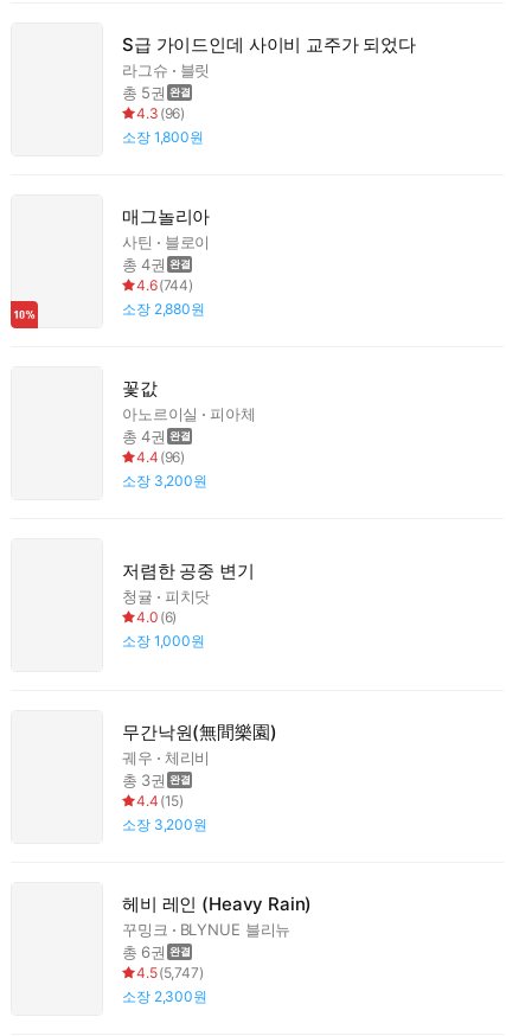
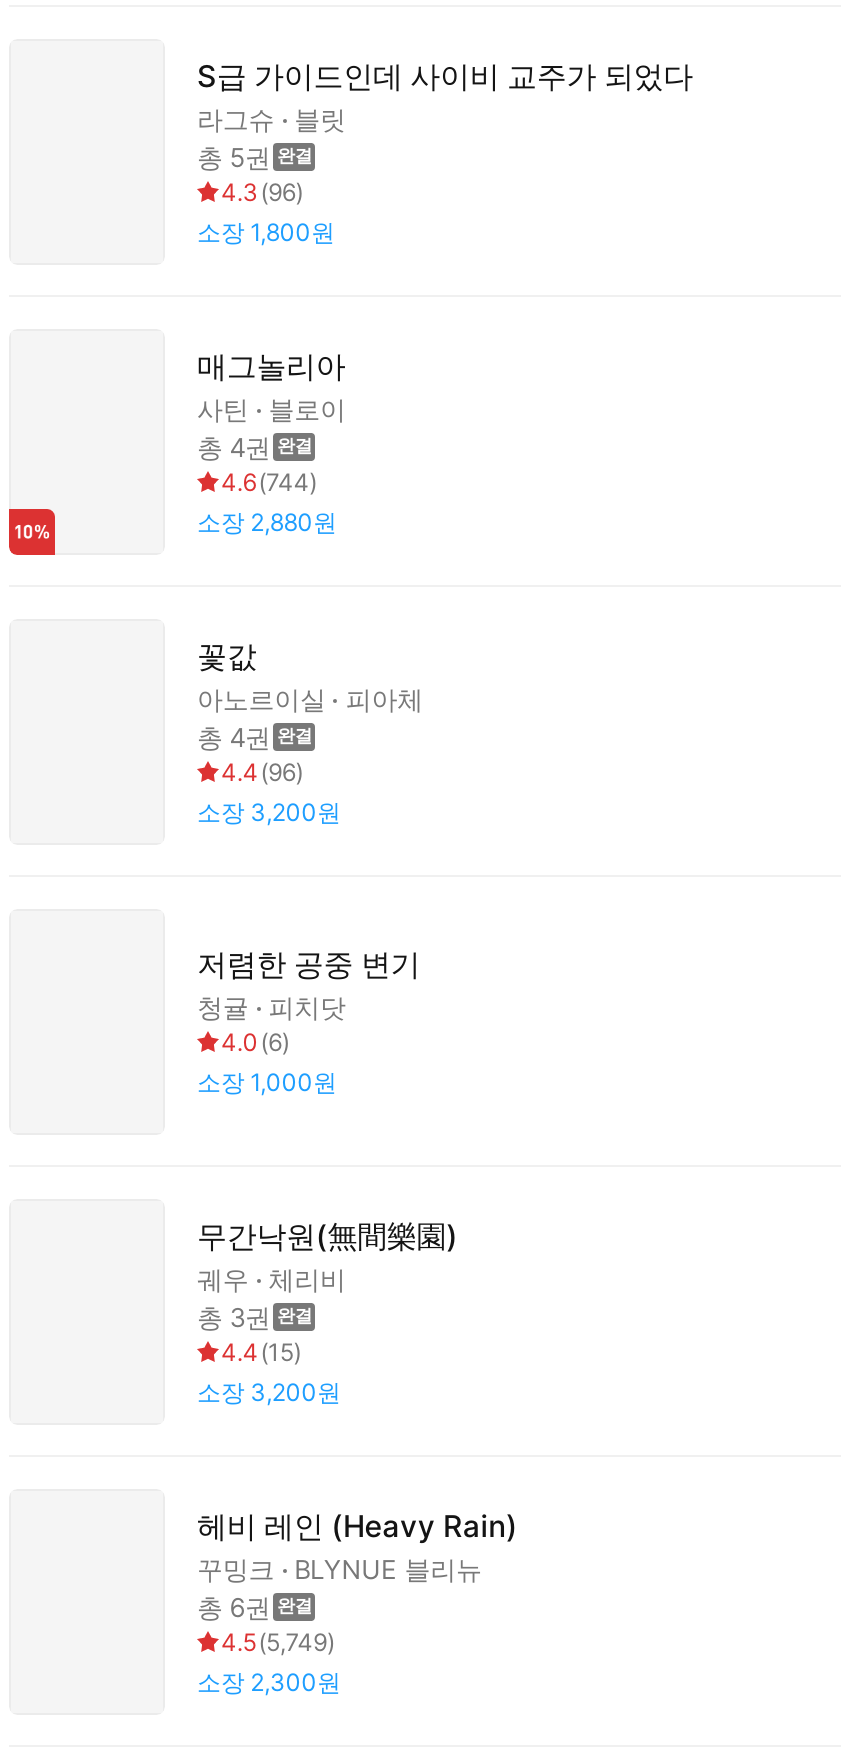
[136,963,204,981] 4.5(5,747) -> [221,1626,335,1656] 4.5(5,749)

